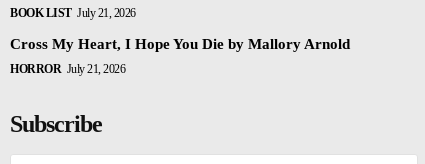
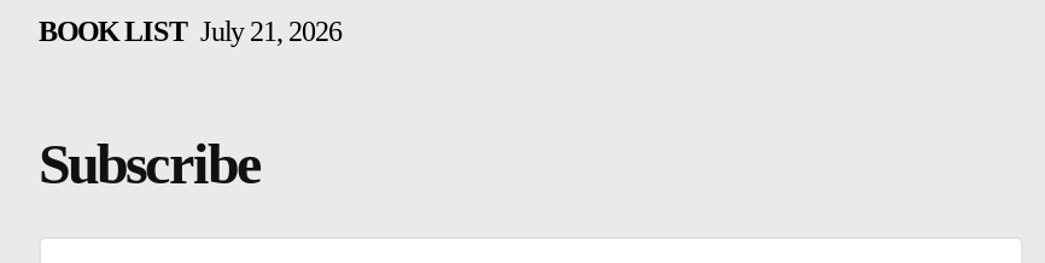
[10,36,350,76] Cross My Heart, I Hope You Die by Mallory Arnold | HORROR July 21, 2026 -> none

